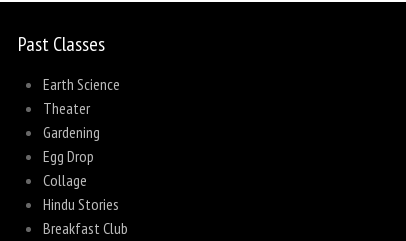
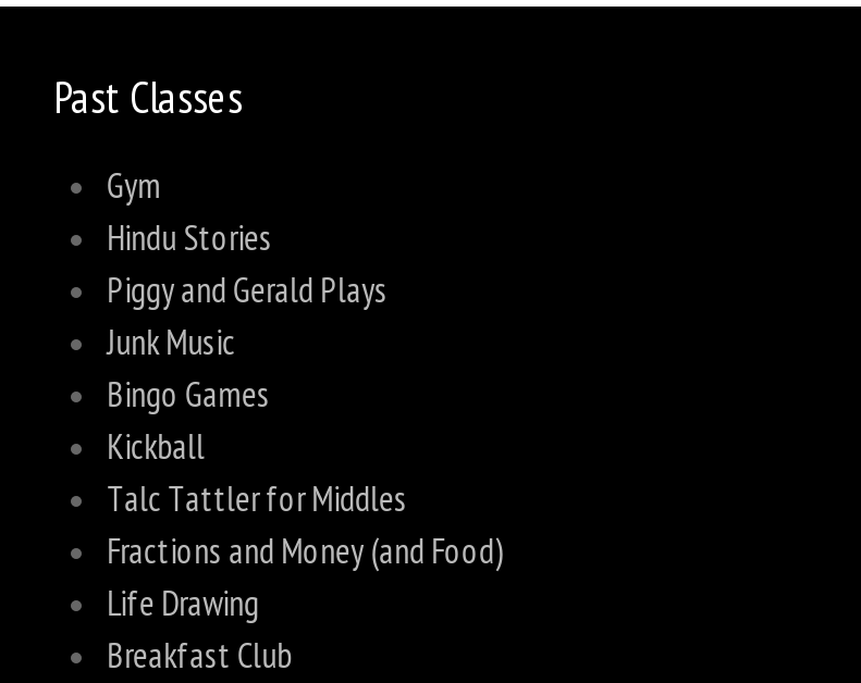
[43,74,120,190] Earth Science | Theater | Gardening | Egg Drop | Collage -> [107,163,161,207] Gym
moved [43,194,119,214] -> [107,215,272,259]: Hindu Stories
none -> [107,268,505,624] Piggy and Gerald Plays | Junk Music | Bingo Games | Kickball | Talc Tattler for Middles | Fractions and Money (and Food) | Life Drawing

